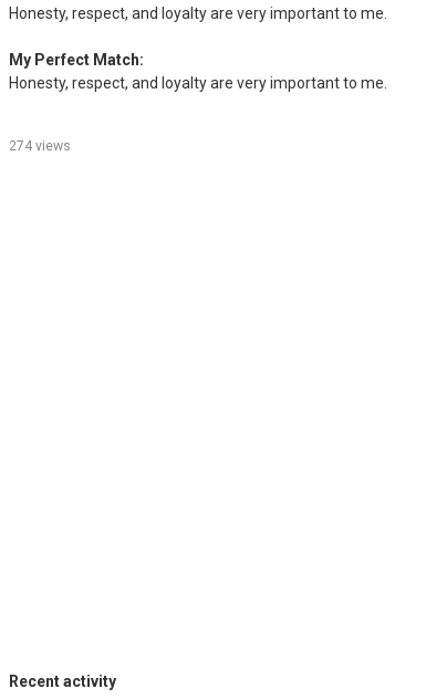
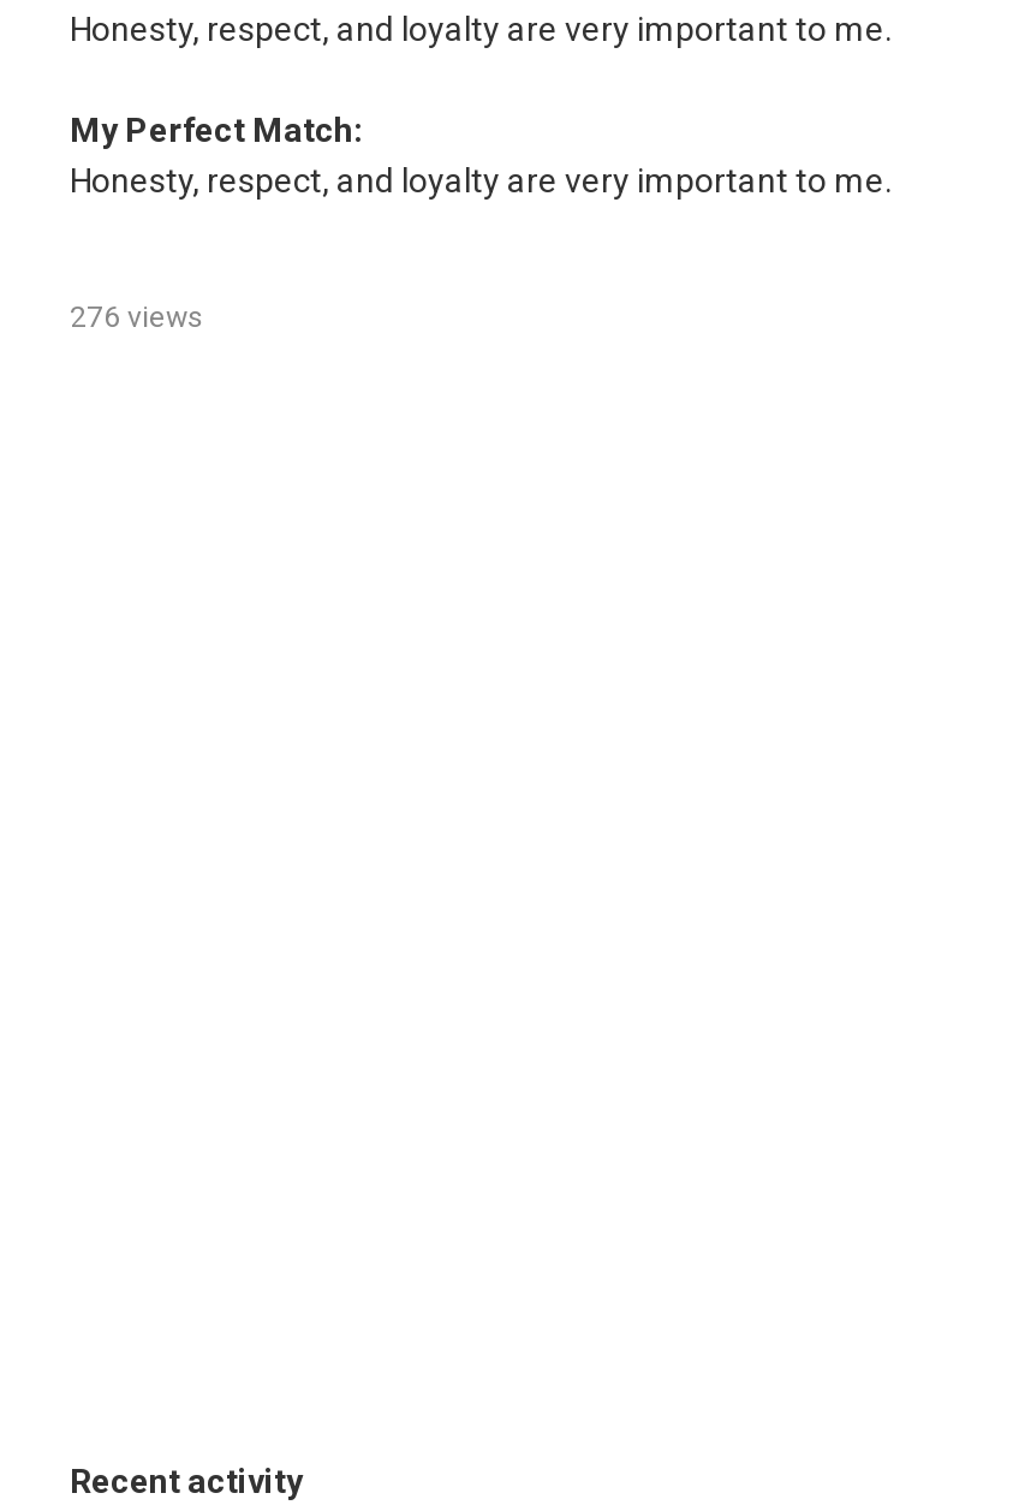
[9,138,71,154] 274 views -> [70,301,204,334] 276 views

